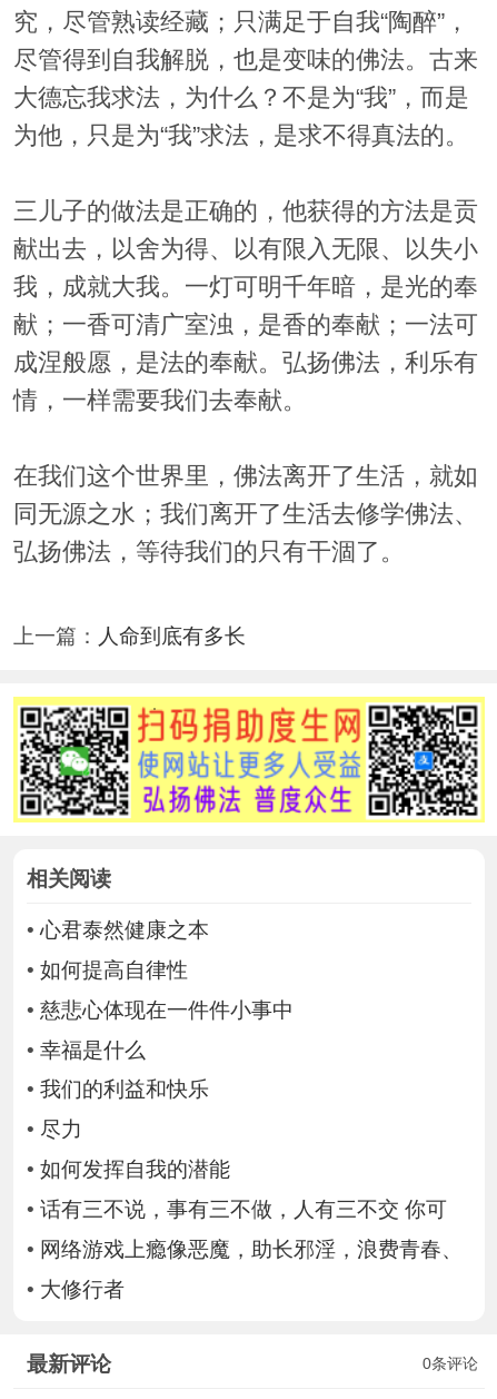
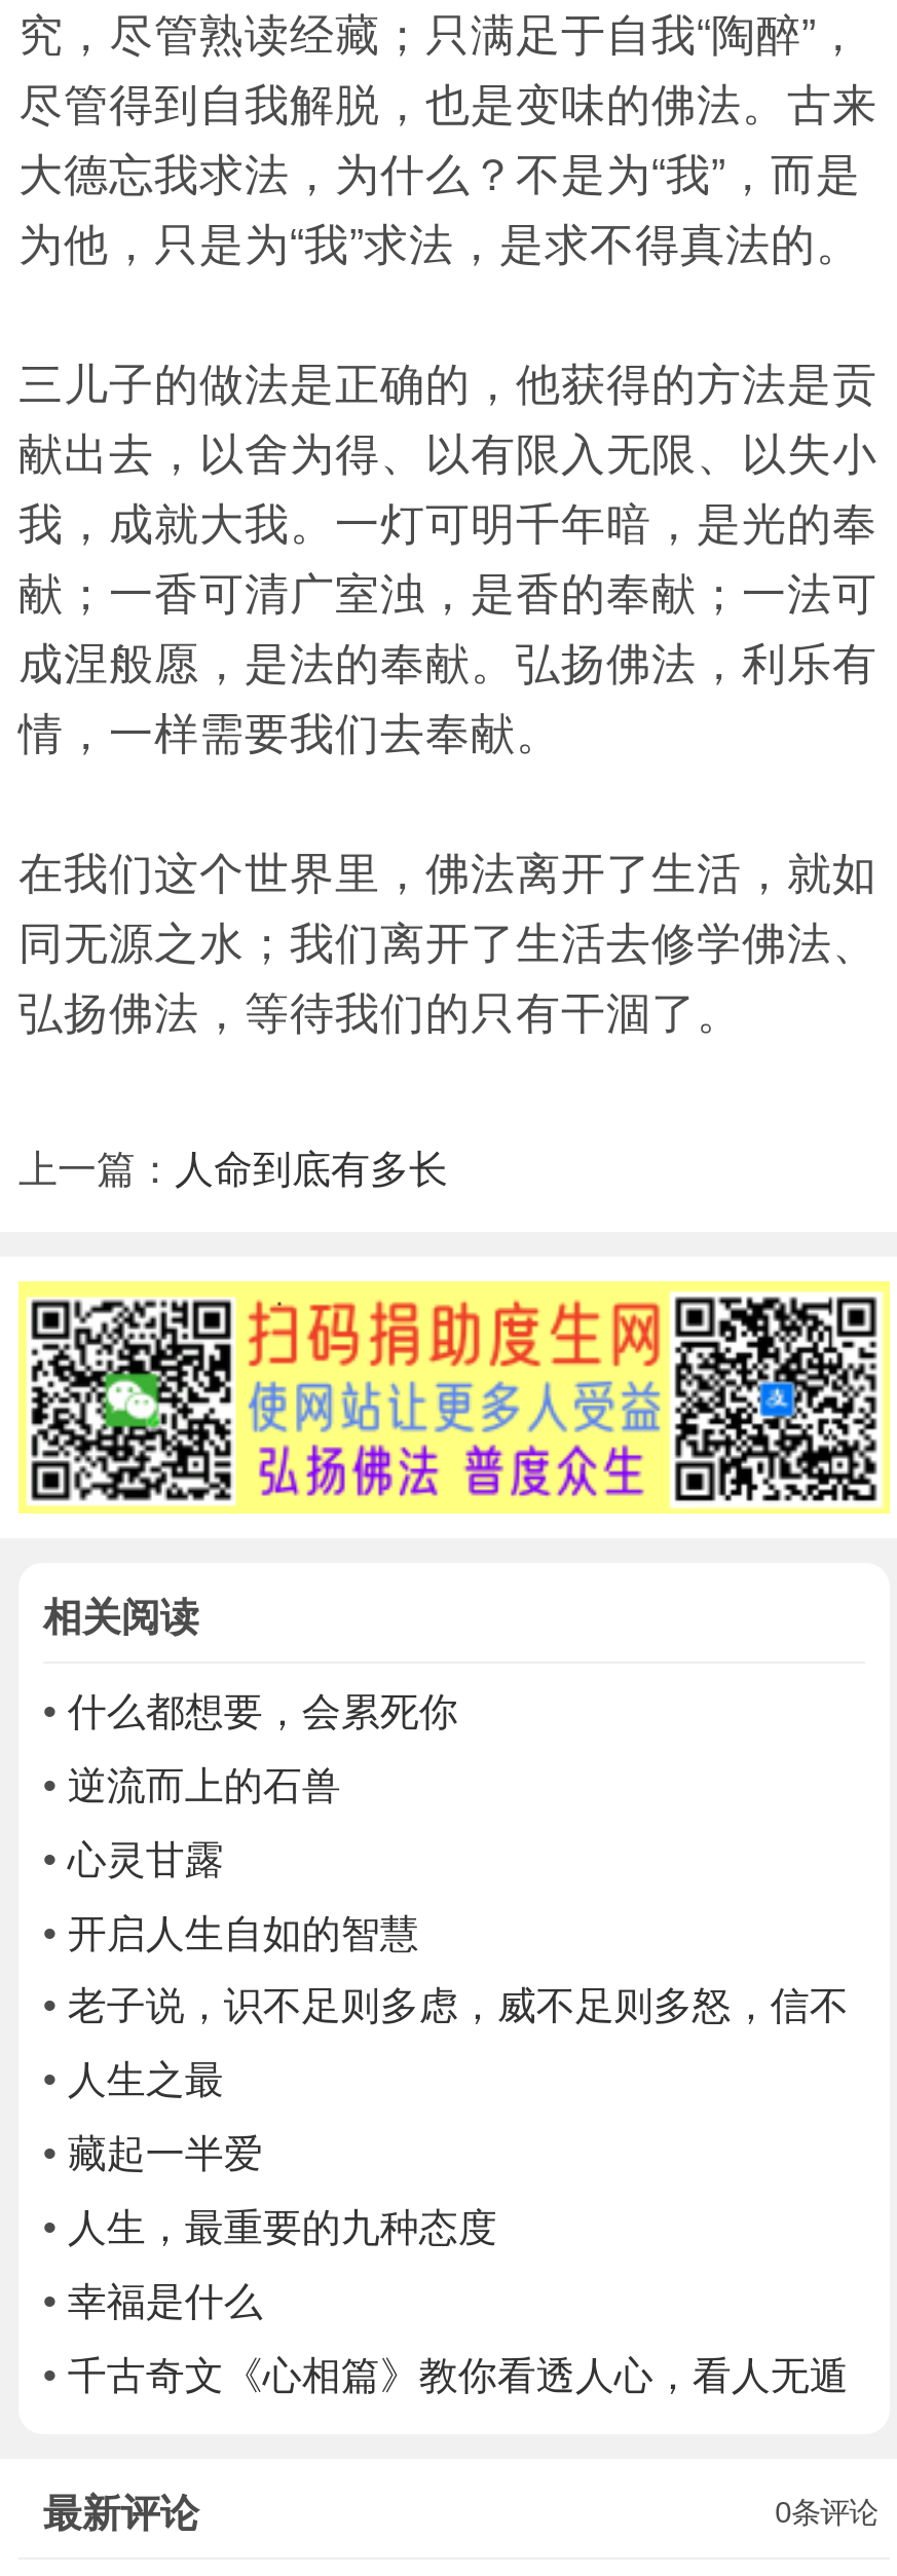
[27,918,293,1021] •心君泰然健康之本 | •如何提高自律性 | •慈悲心体现在一件件小事中 -> [43,1690,849,2249] •什么都想要，会累死你 | •逆流而上的石兽 | •心灵甘露 | •开启人生自如的智慧 | •老子说，识不足则多虑，威不足则多怒，信不 | •人生之最 | •藏起一半爱 | •人生，最重要的九种态度
moved [27,1038,146,1061] -> [43,2279,263,2323]: •幸福是什么
[27,1078,462,1301] •我们的利益和快乐 | •尽力 | •如何发挥自我的潜能 | •话有三不说，事有三不做，人有三不交 你可 | •网络游戏上瘾像恶魔，助长邪淫，浪费青春、 | •大修行者 -> [43,2353,849,2396] •千古奇文《心相篇》教你看透人心，看人无遁

